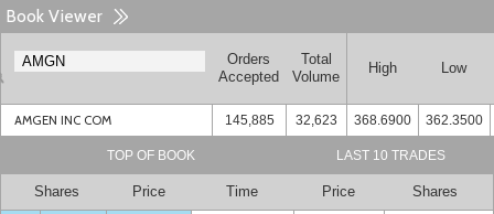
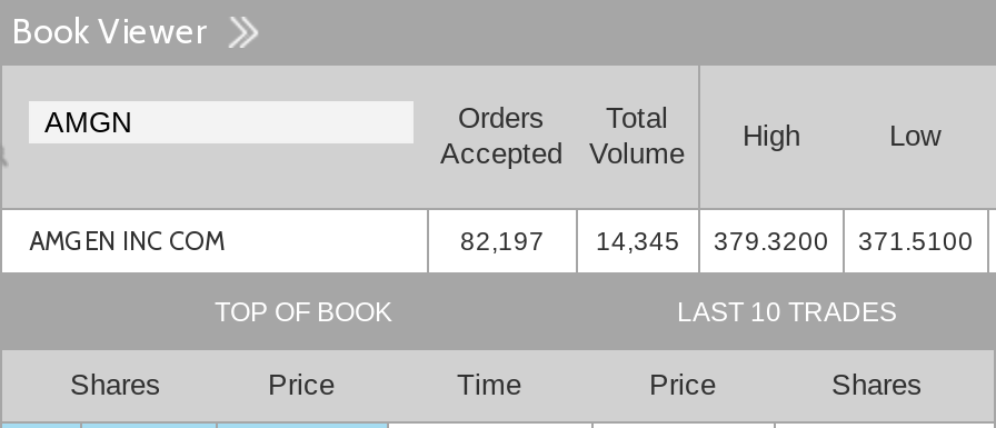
[224,114,274,127] 145,885 -> [460,228,545,255] 82,197
[296,114,337,127] 32,623 -> [596,228,680,255] 14,345
[354,114,411,127] 368.6900 -> [714,228,829,255] 379.3200
[426,114,483,127] 362.3500 -> [858,228,974,255] 371.5100

